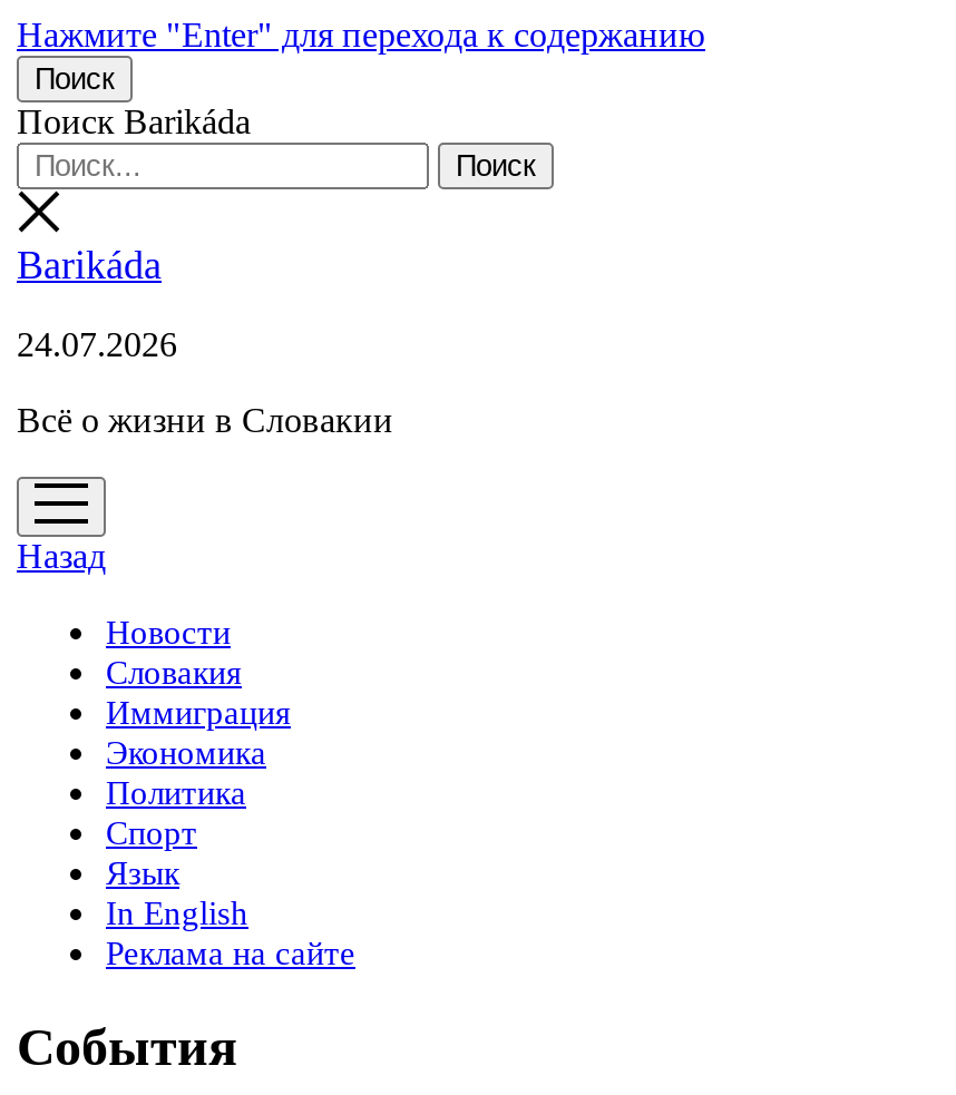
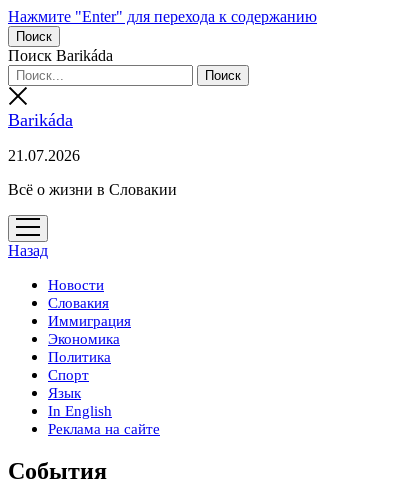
[17,325,177,363] 24.07.2026 -> [8,147,80,164] 21.07.2026

